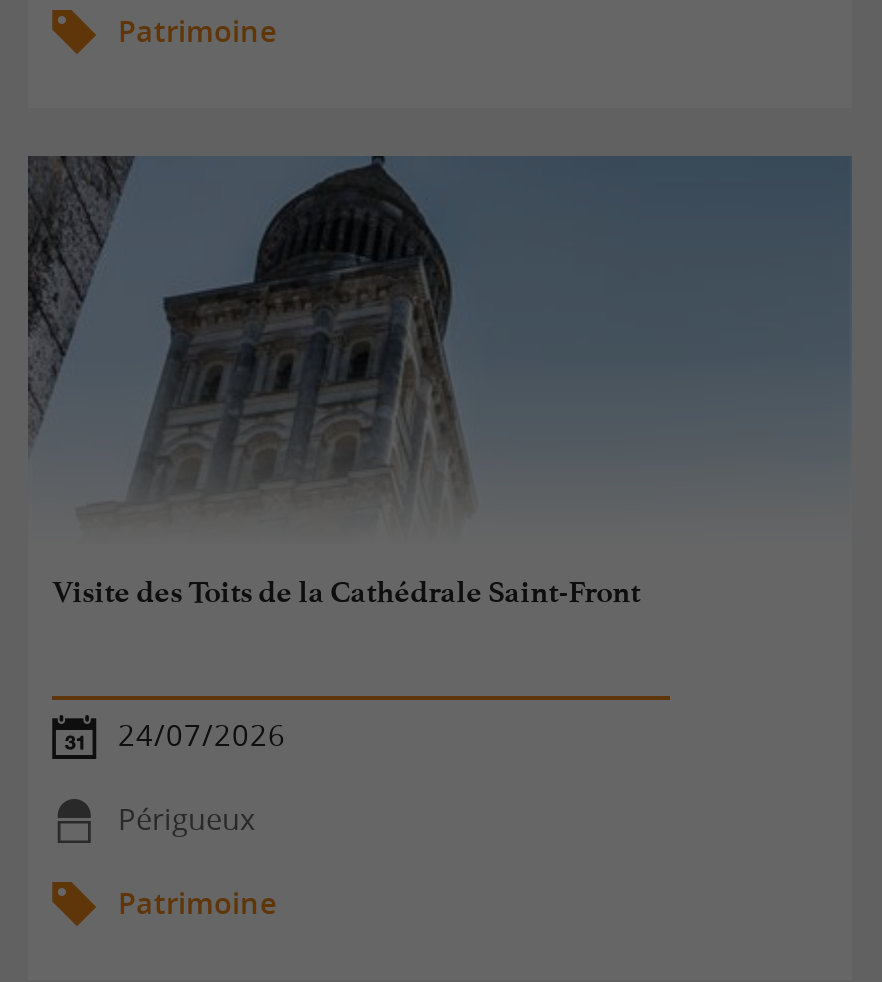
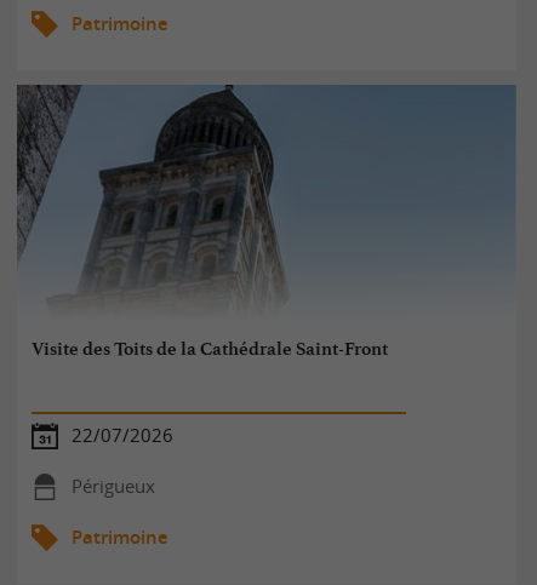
[118,716,286,754] 24/07/2026 -> [72,424,173,447] 22/07/2026

